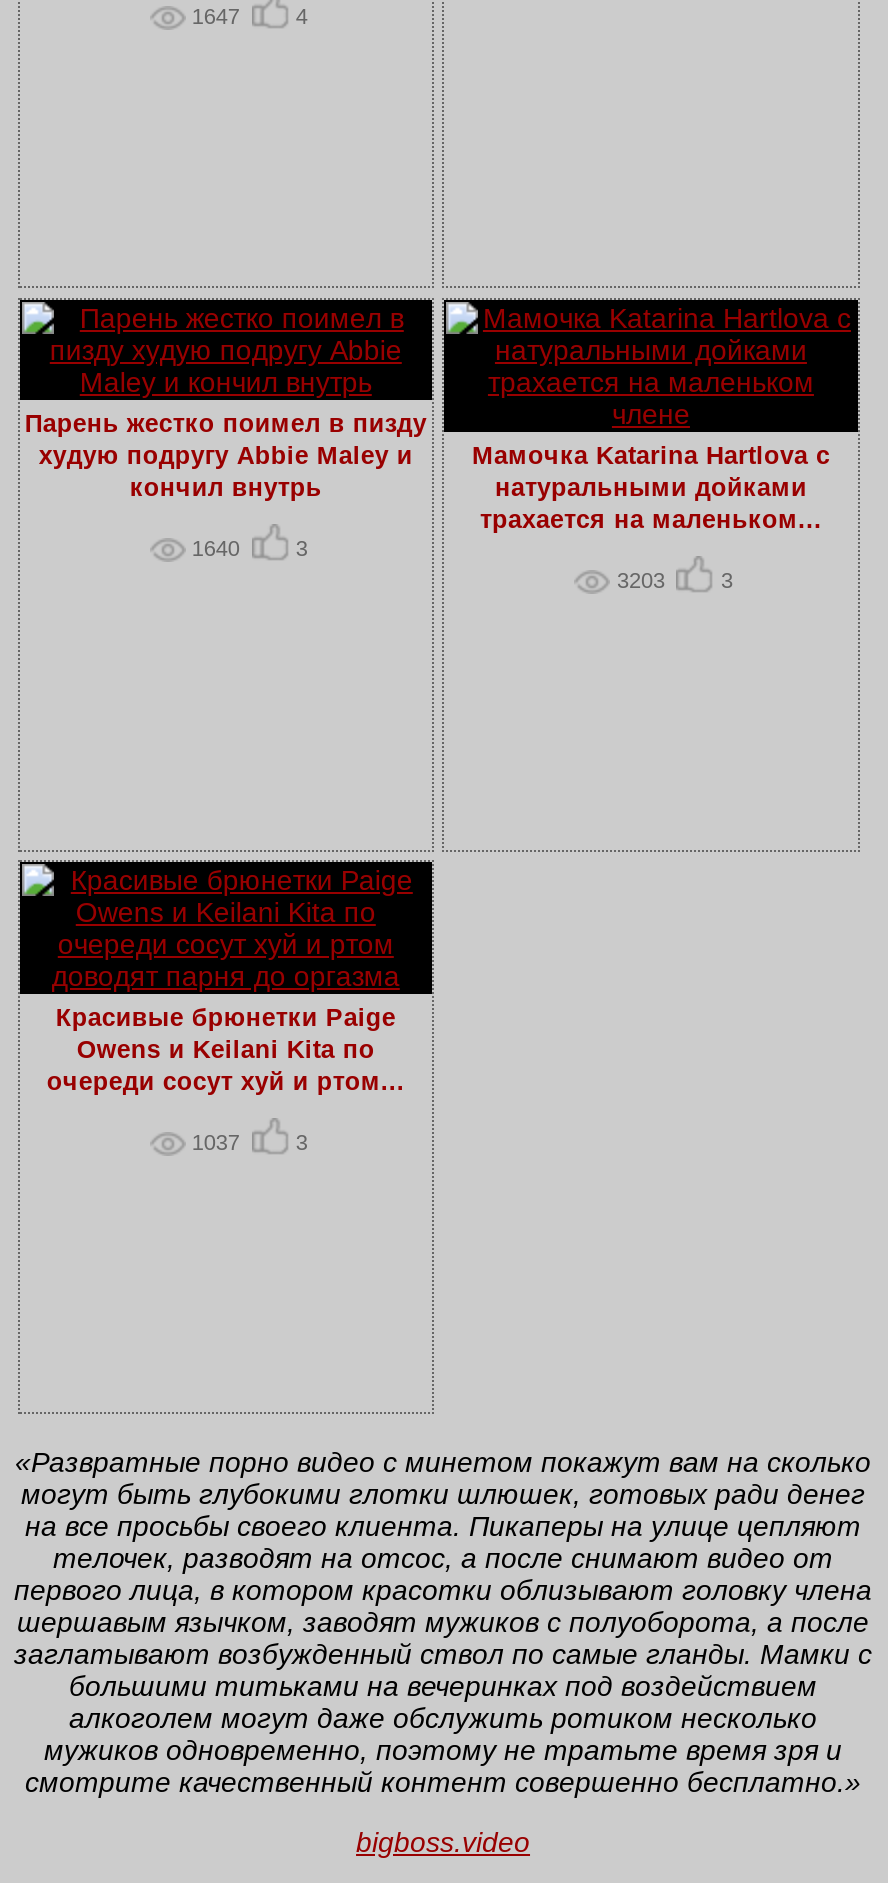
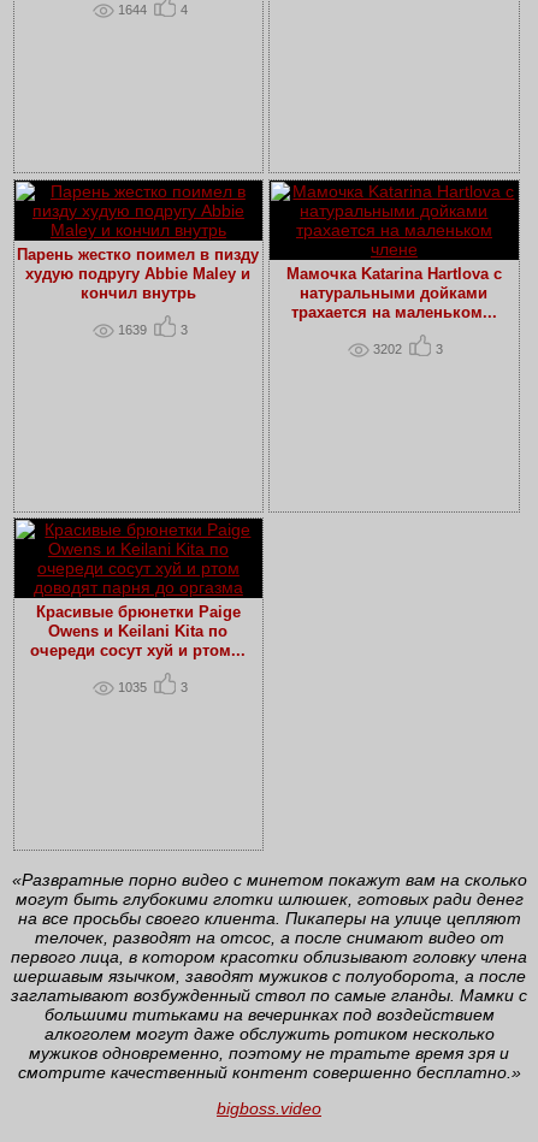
[192,5,240,29] 1647 -> [118,3,147,17] 1644
[192,535,240,559] 1640 -> [118,322,147,336] 1639
[617,567,665,591] 3203 -> [374,341,403,356] 3202
[192,1130,240,1154] 1037 -> [118,680,147,694] 1035

